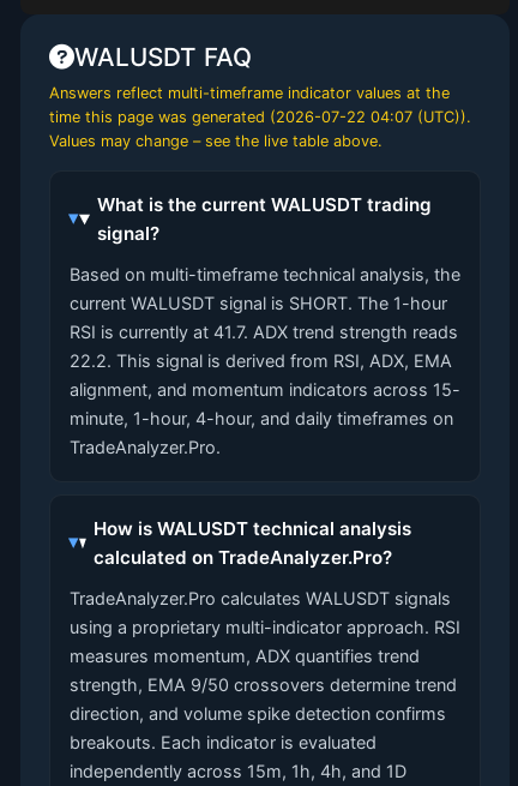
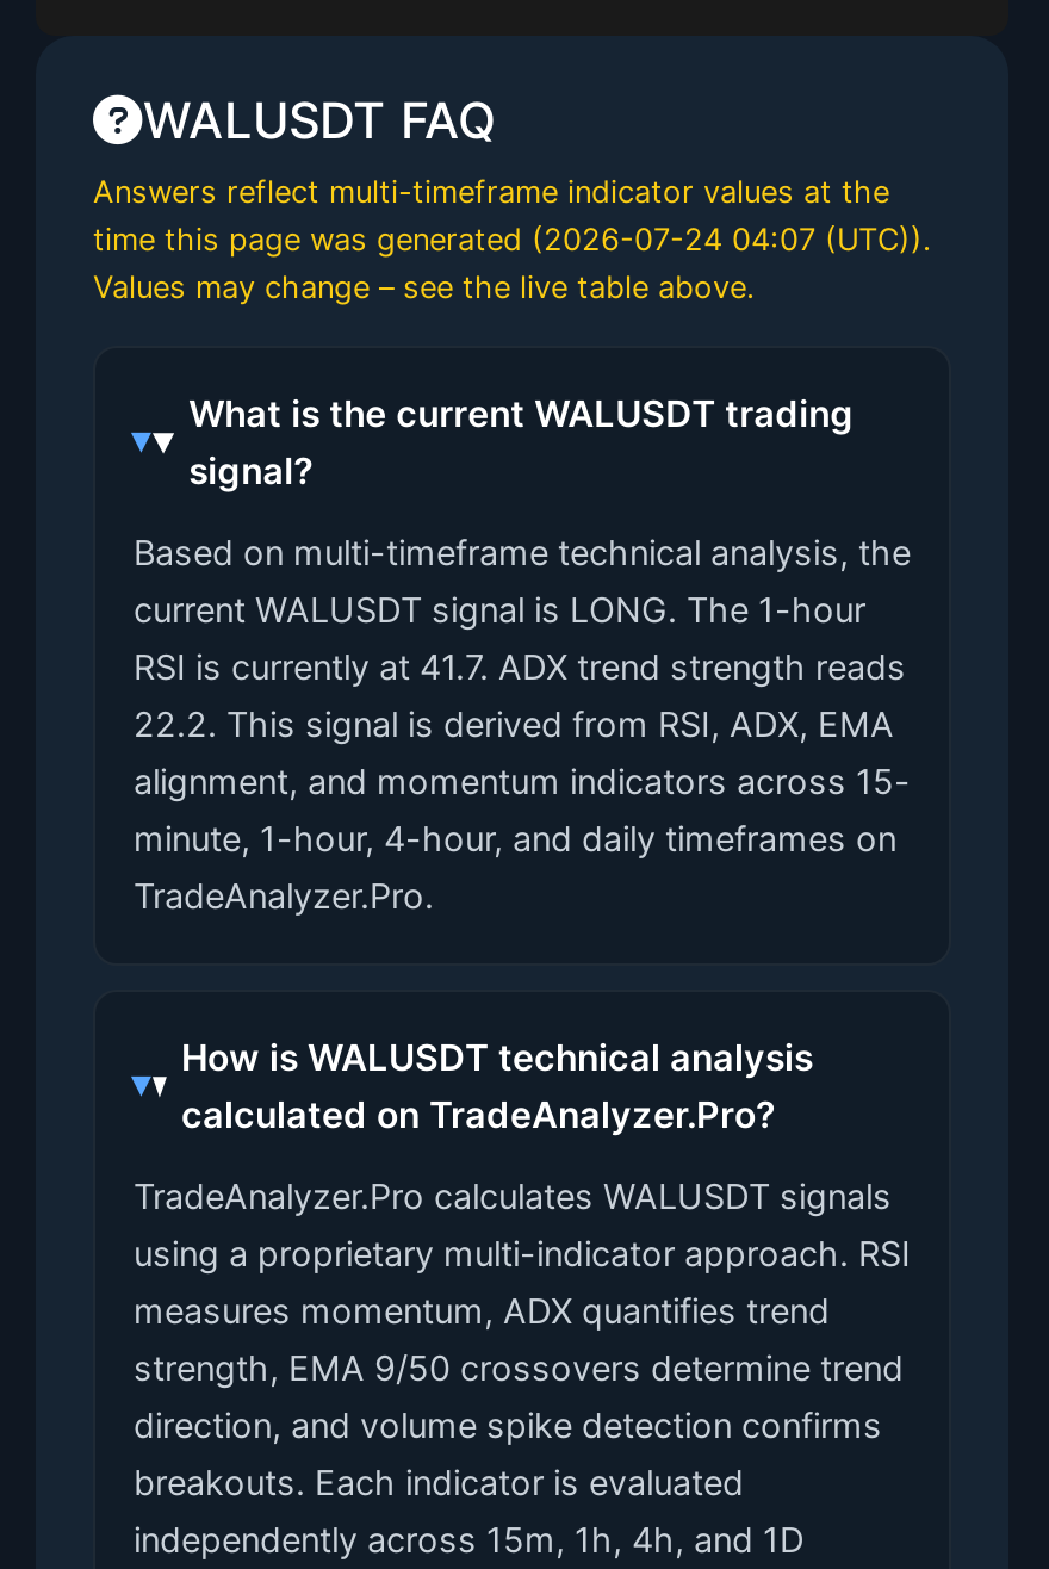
[49,108,471,126] time this page was generated (2026-07-22 04:07 (UTC)). -> [93,222,932,258] time this page was generated (2026-07-24 04:07 (UTC)).
[70,293,447,313] current WALUSDT signal is SHORT. The 1-hour -> [134,589,865,630] current WALUSDT signal is LONG. The 1-hour

